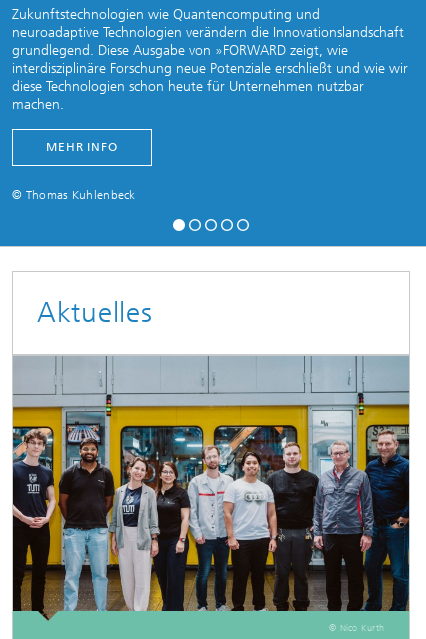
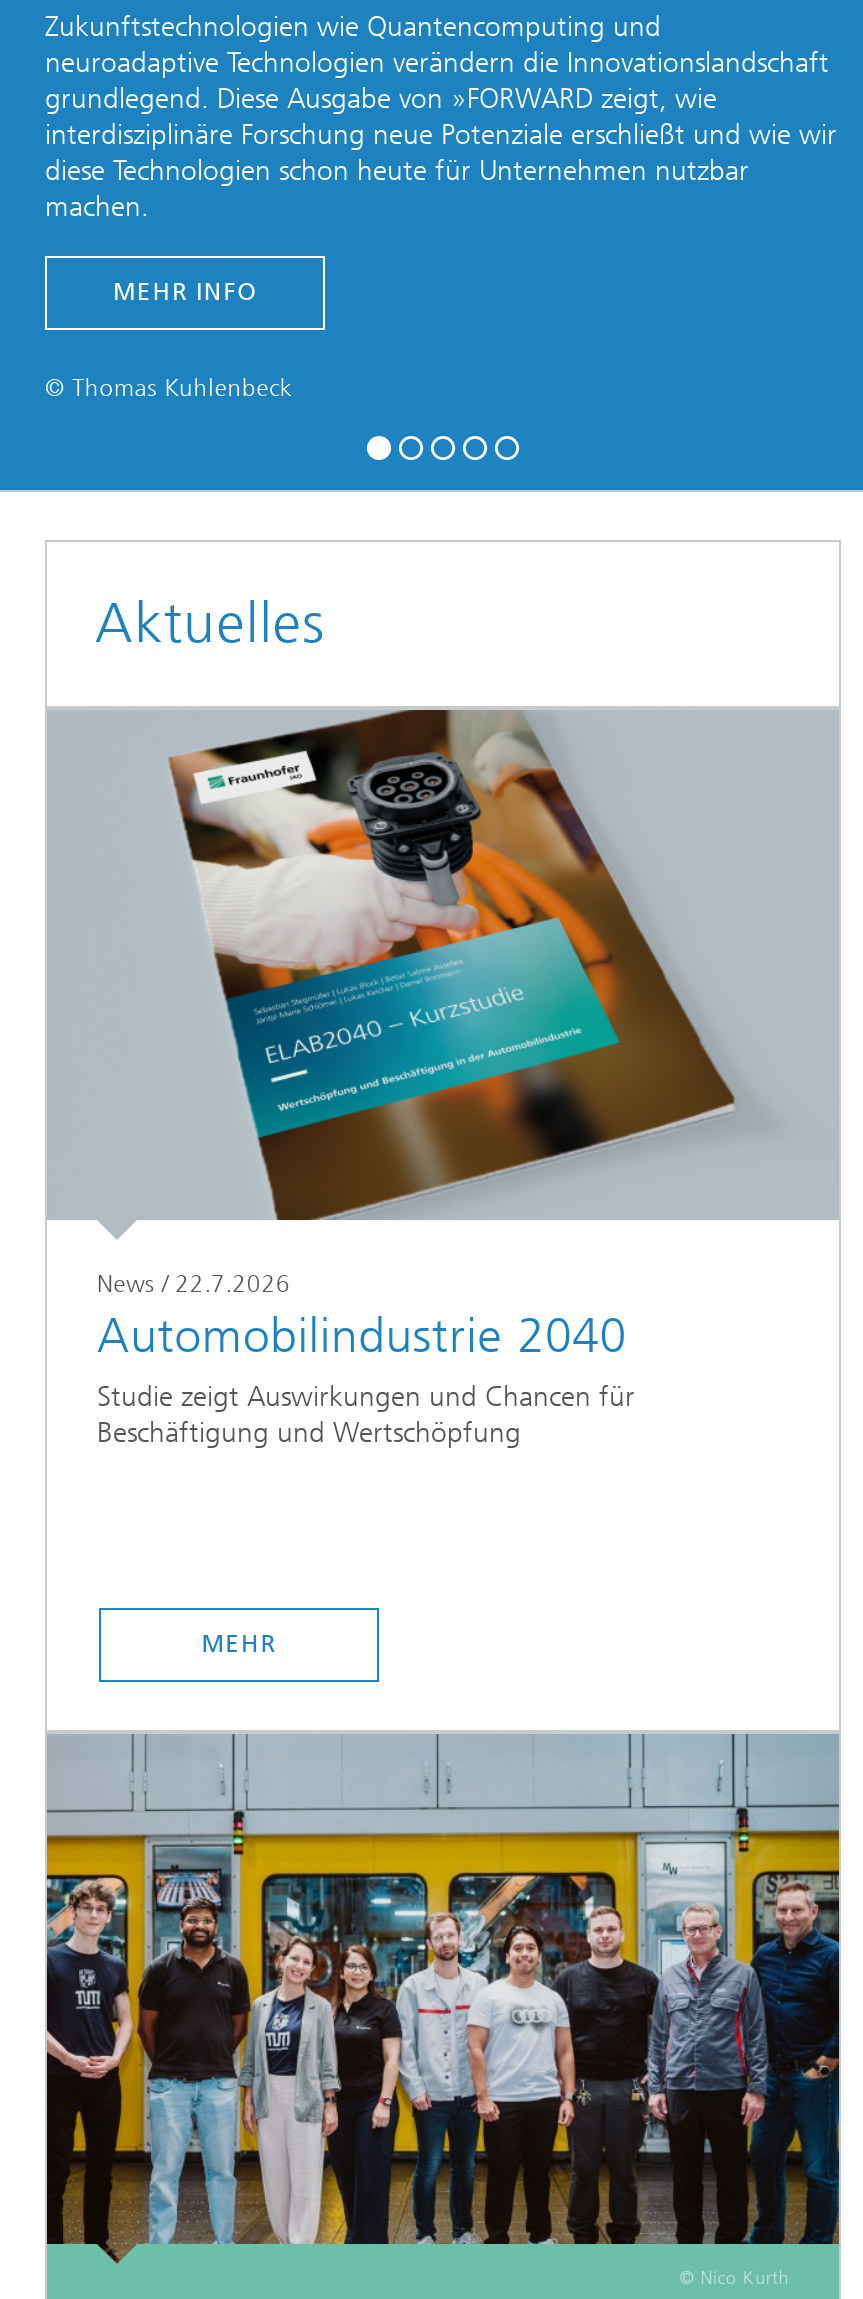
none -> [47,708,839,1514] [image] | News / 22.7.2026 | Automobilindustrie 2040 | Studie zeigt Auswirkungen und Chancen für | Beschäftigung und Wertschöpfung
none -> [201,1629,277,1657] MEHR

